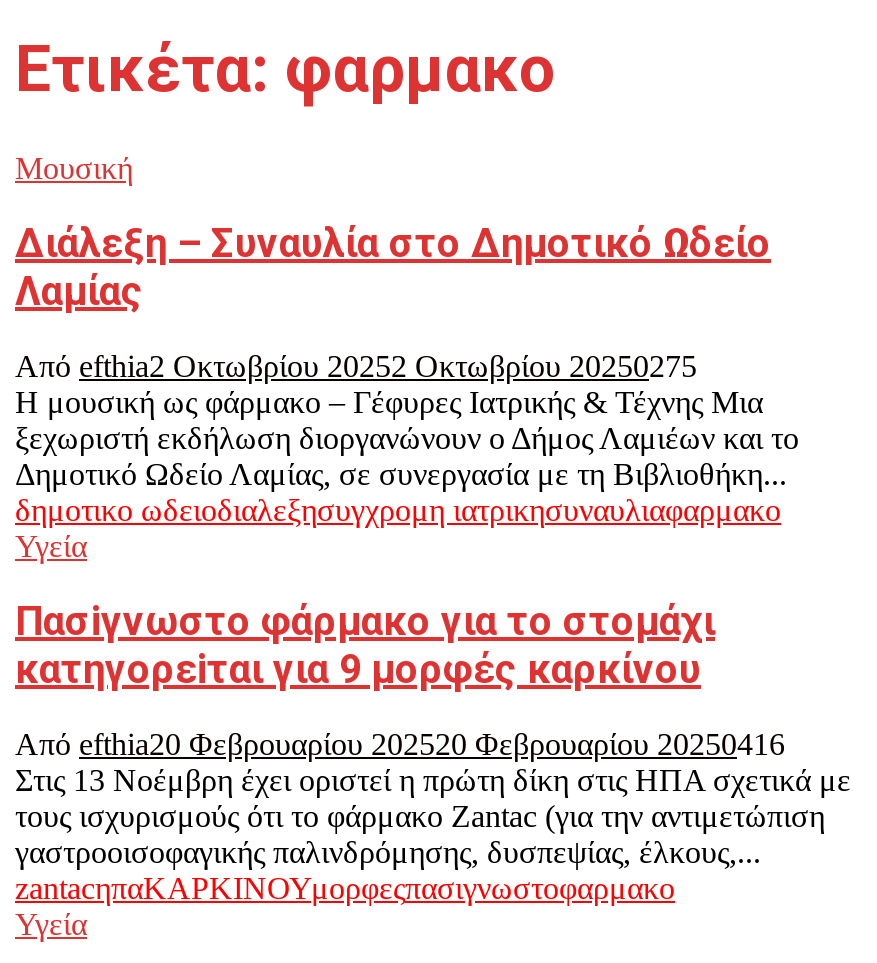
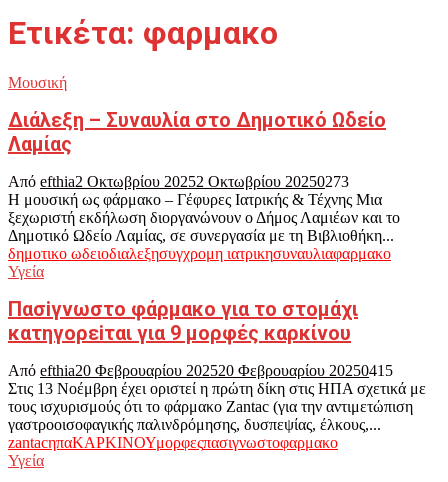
[15,349,697,383] Από efthia2 Οκτωβρίου 20252 Οκτωβρίου 20250275 -> [8,173,349,190] Από efthia2 Οκτωβρίου 20252 Οκτωβρίου 20250273
[15,727,785,761] Από efthia20 Φεβρουαρίου 202520 Φεβρουαρίου 20250416 -> [8,362,393,379] Από efthia20 Φεβρουαρίου 202520 Φεβρουαρίου 20250415

